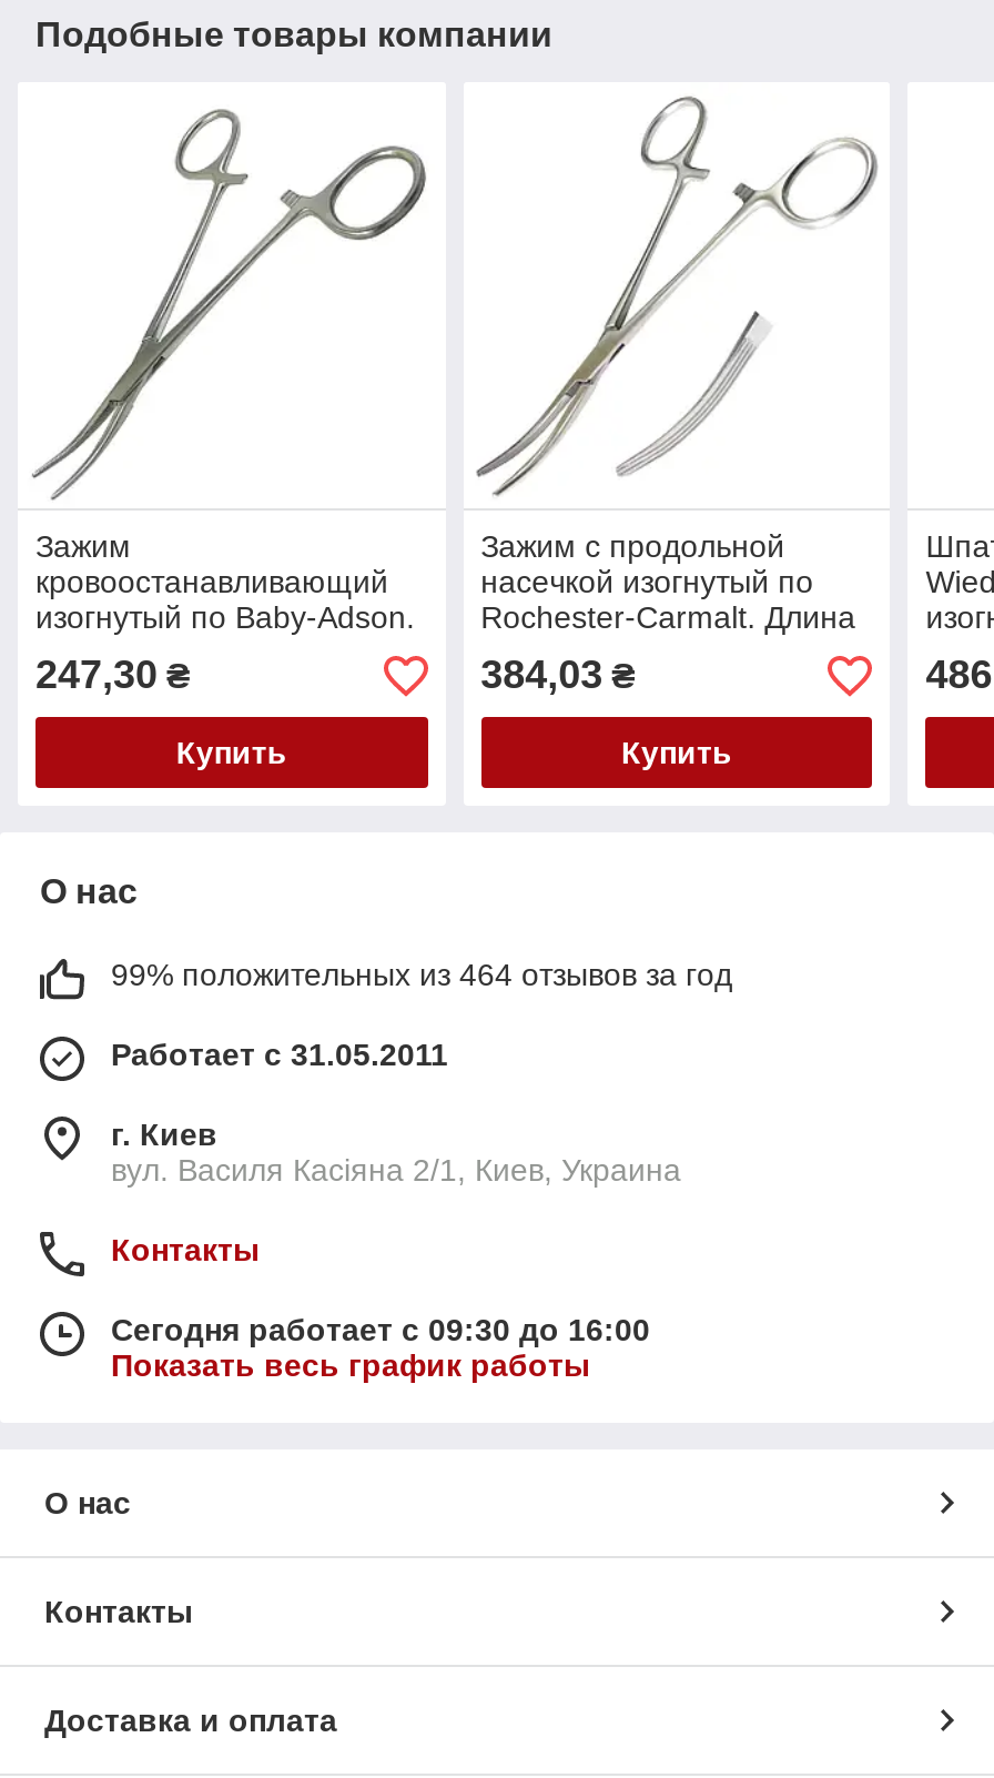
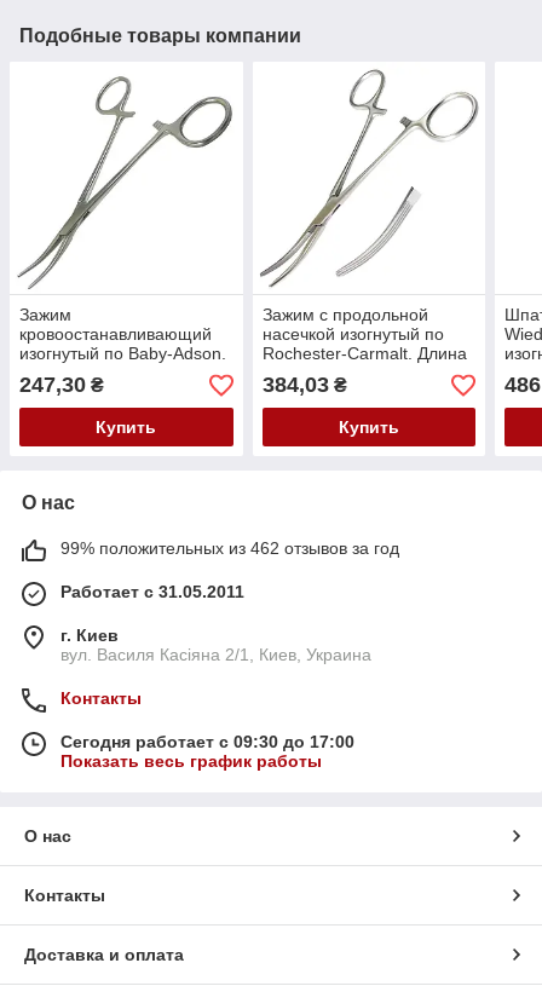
[111,958,732,993] 99% положительных из 464 отзывов за год -> [60,539,399,558] 99% положительных из 462 отзывов за год
[111,1313,650,1348] Сегодня работает с 09:30 до 16:00 -> [60,732,354,752] Сегодня работает с 09:30 до 17:00

